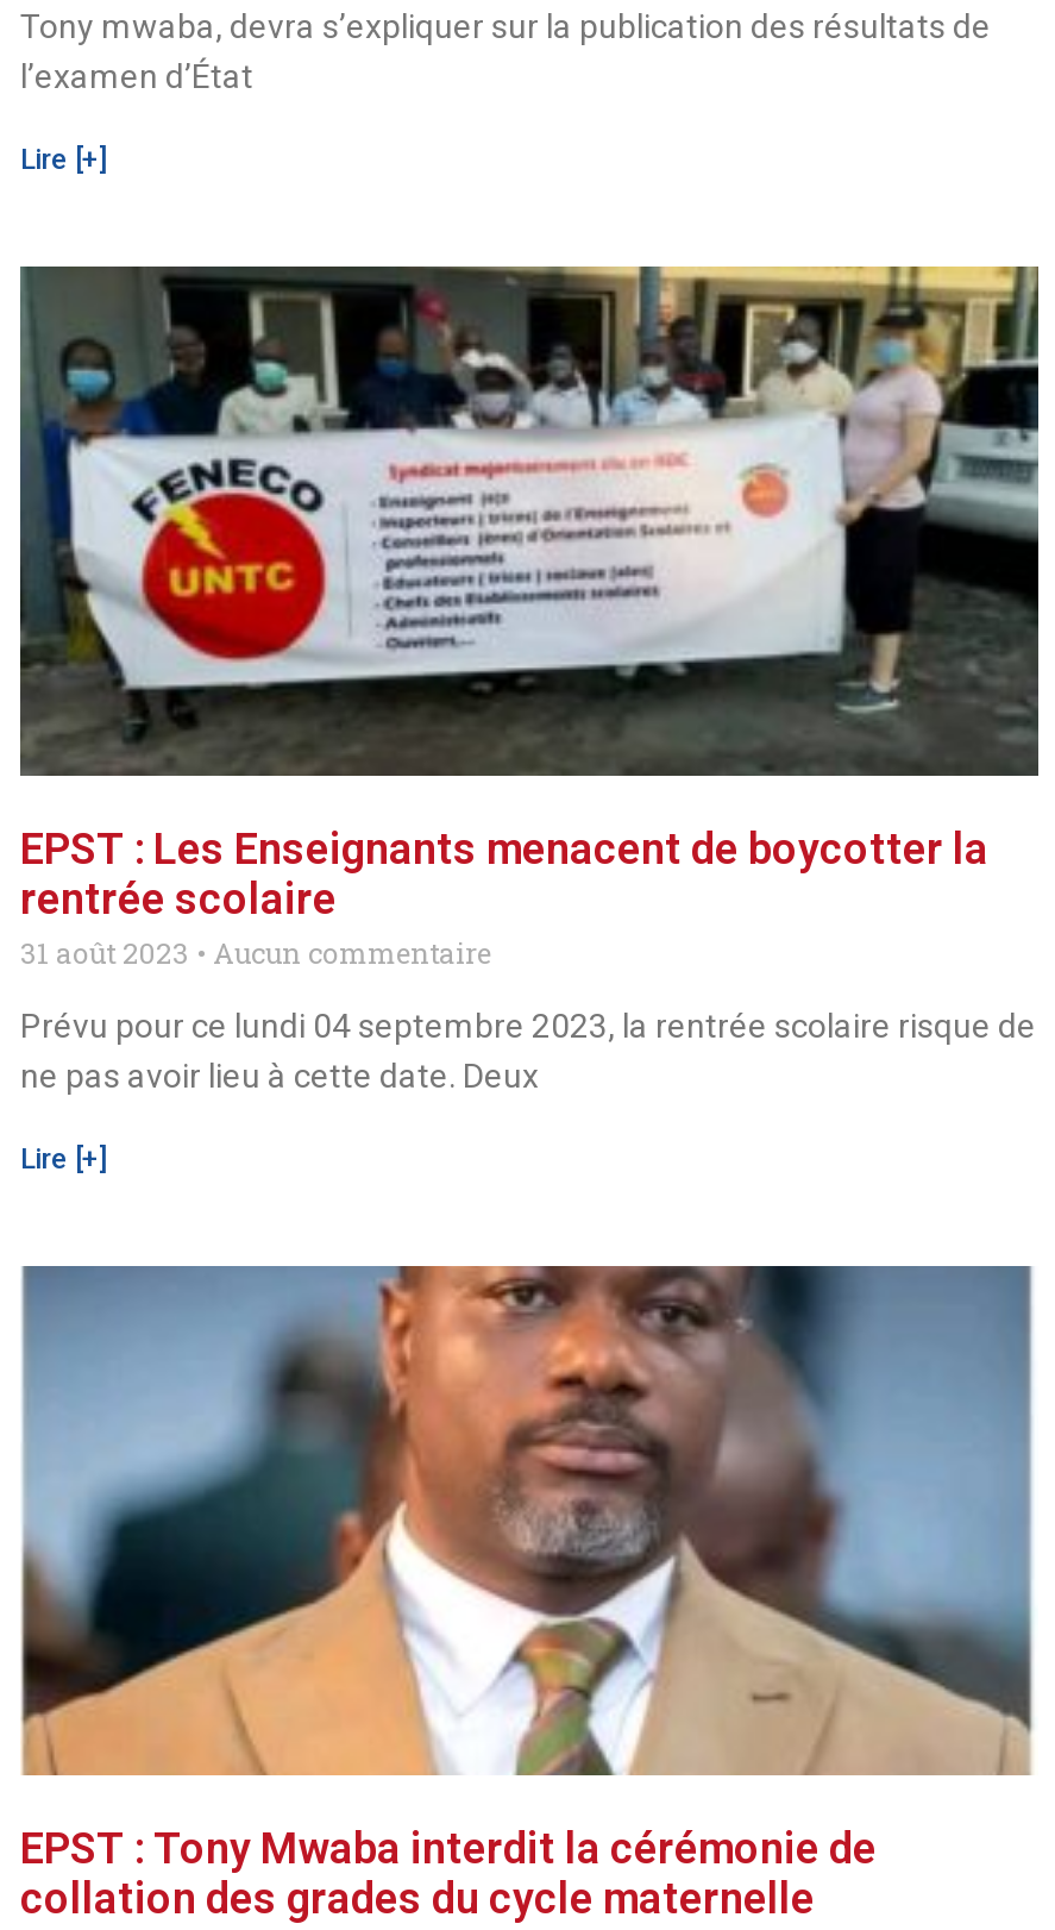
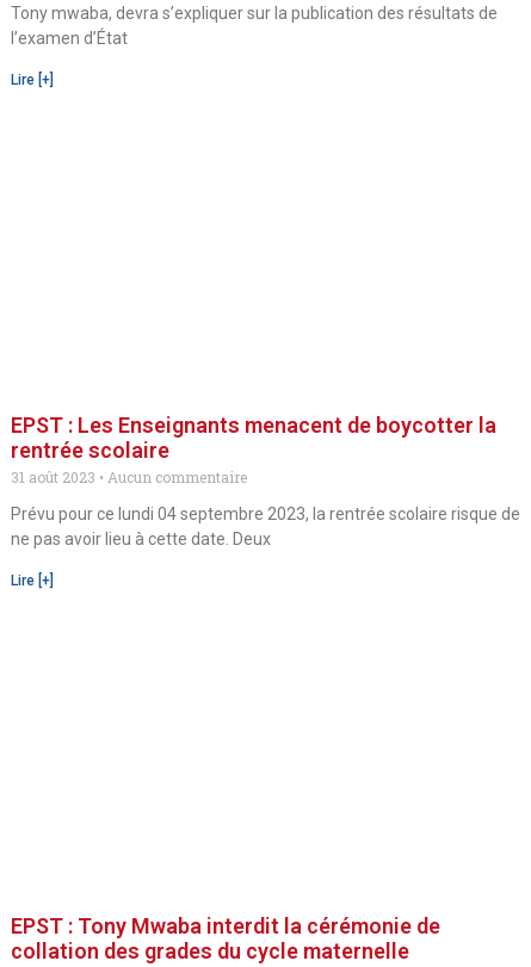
[18,264,1041,778] [image] -> none
[20,1264,1034,1778] [image] -> none

